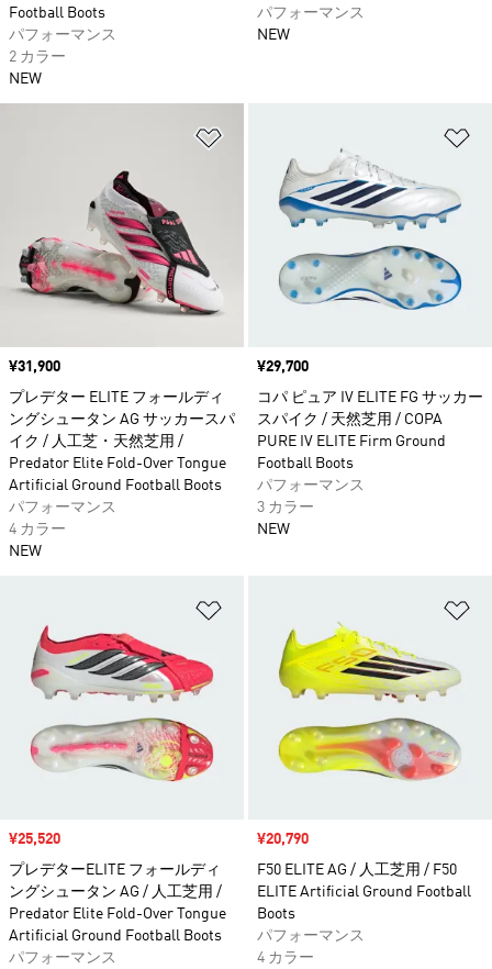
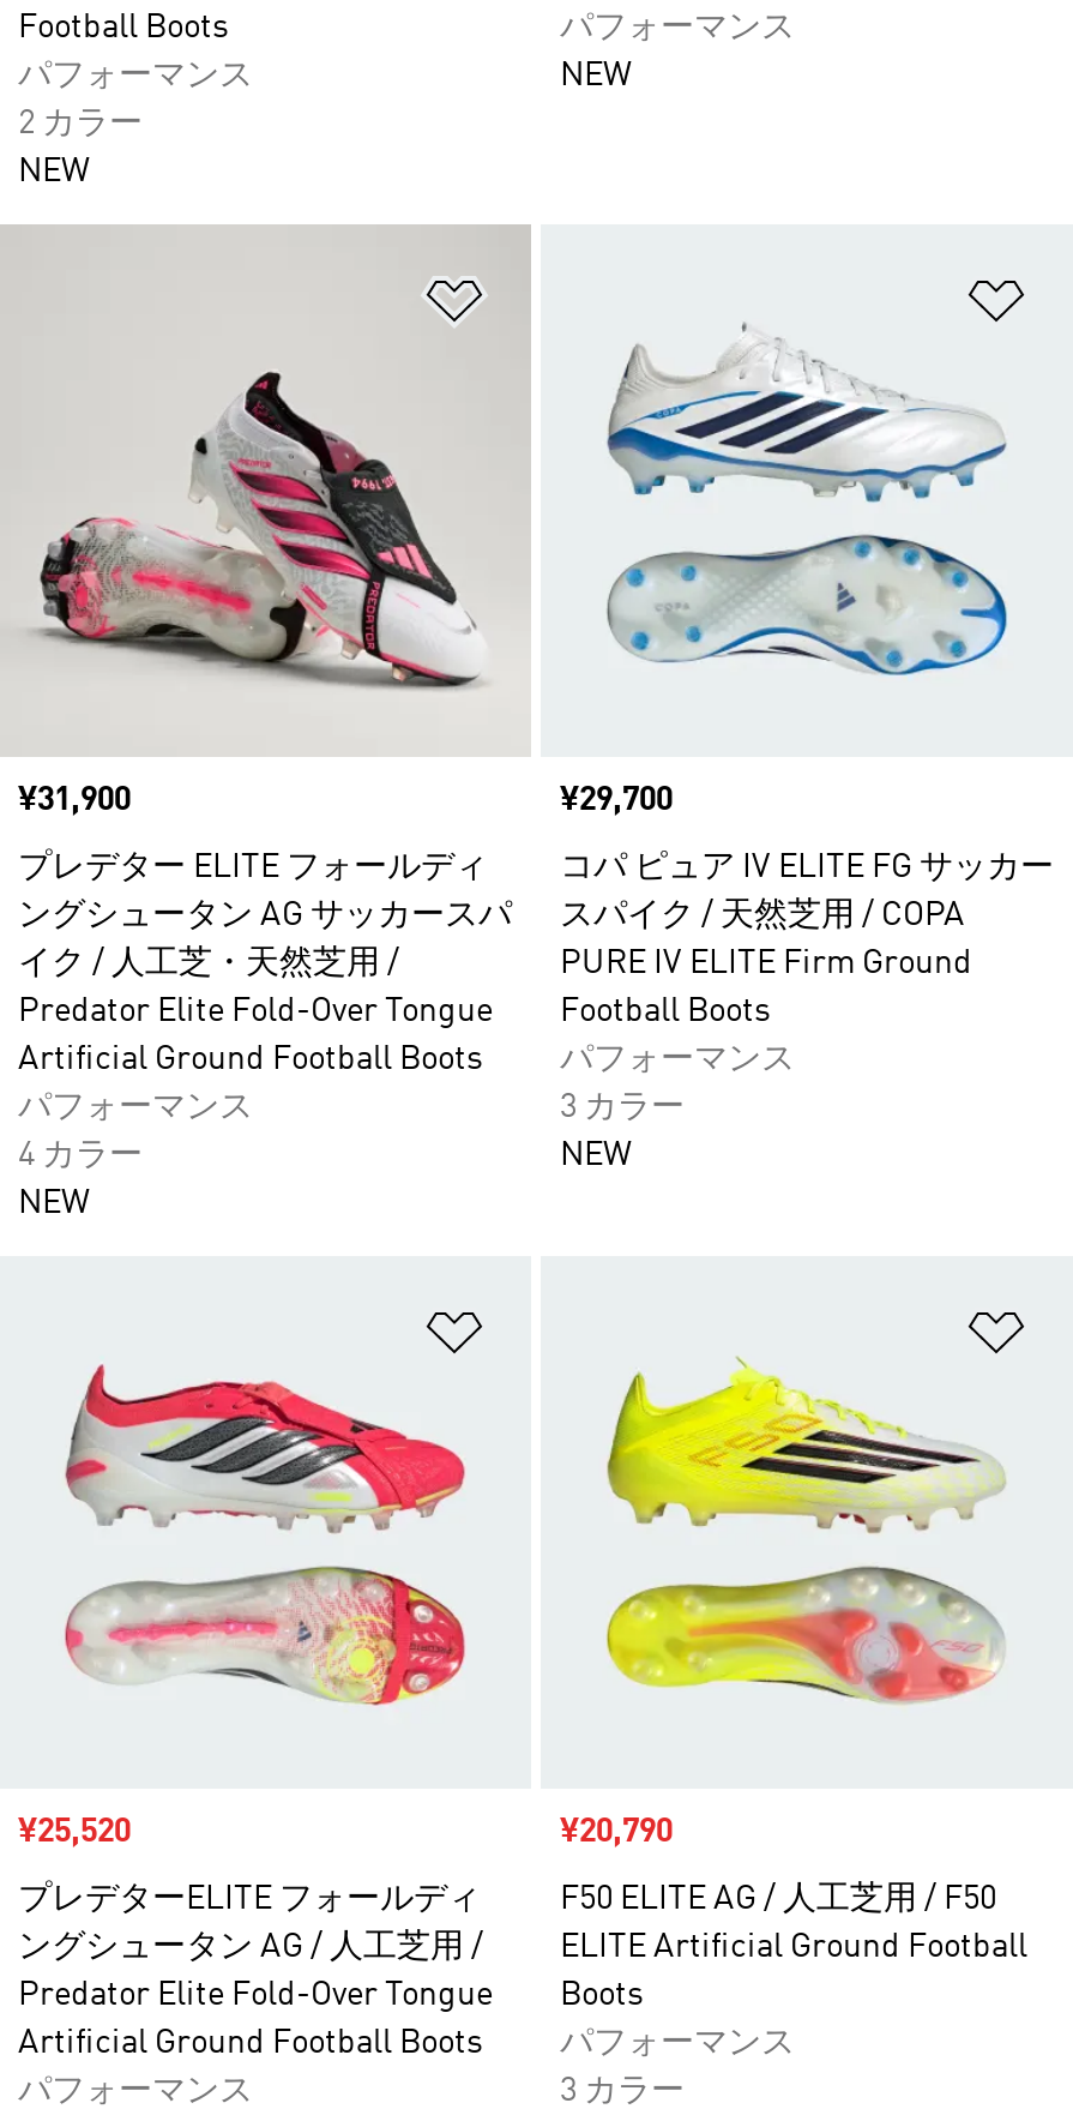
[257,950,314,966] 4 カラー -> [560,2074,685,2108] 3 カラー

